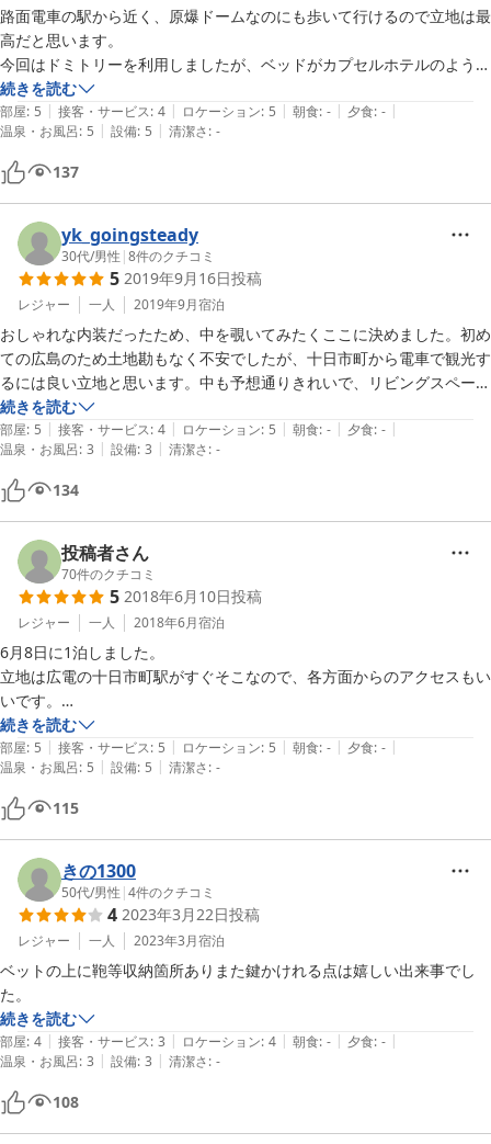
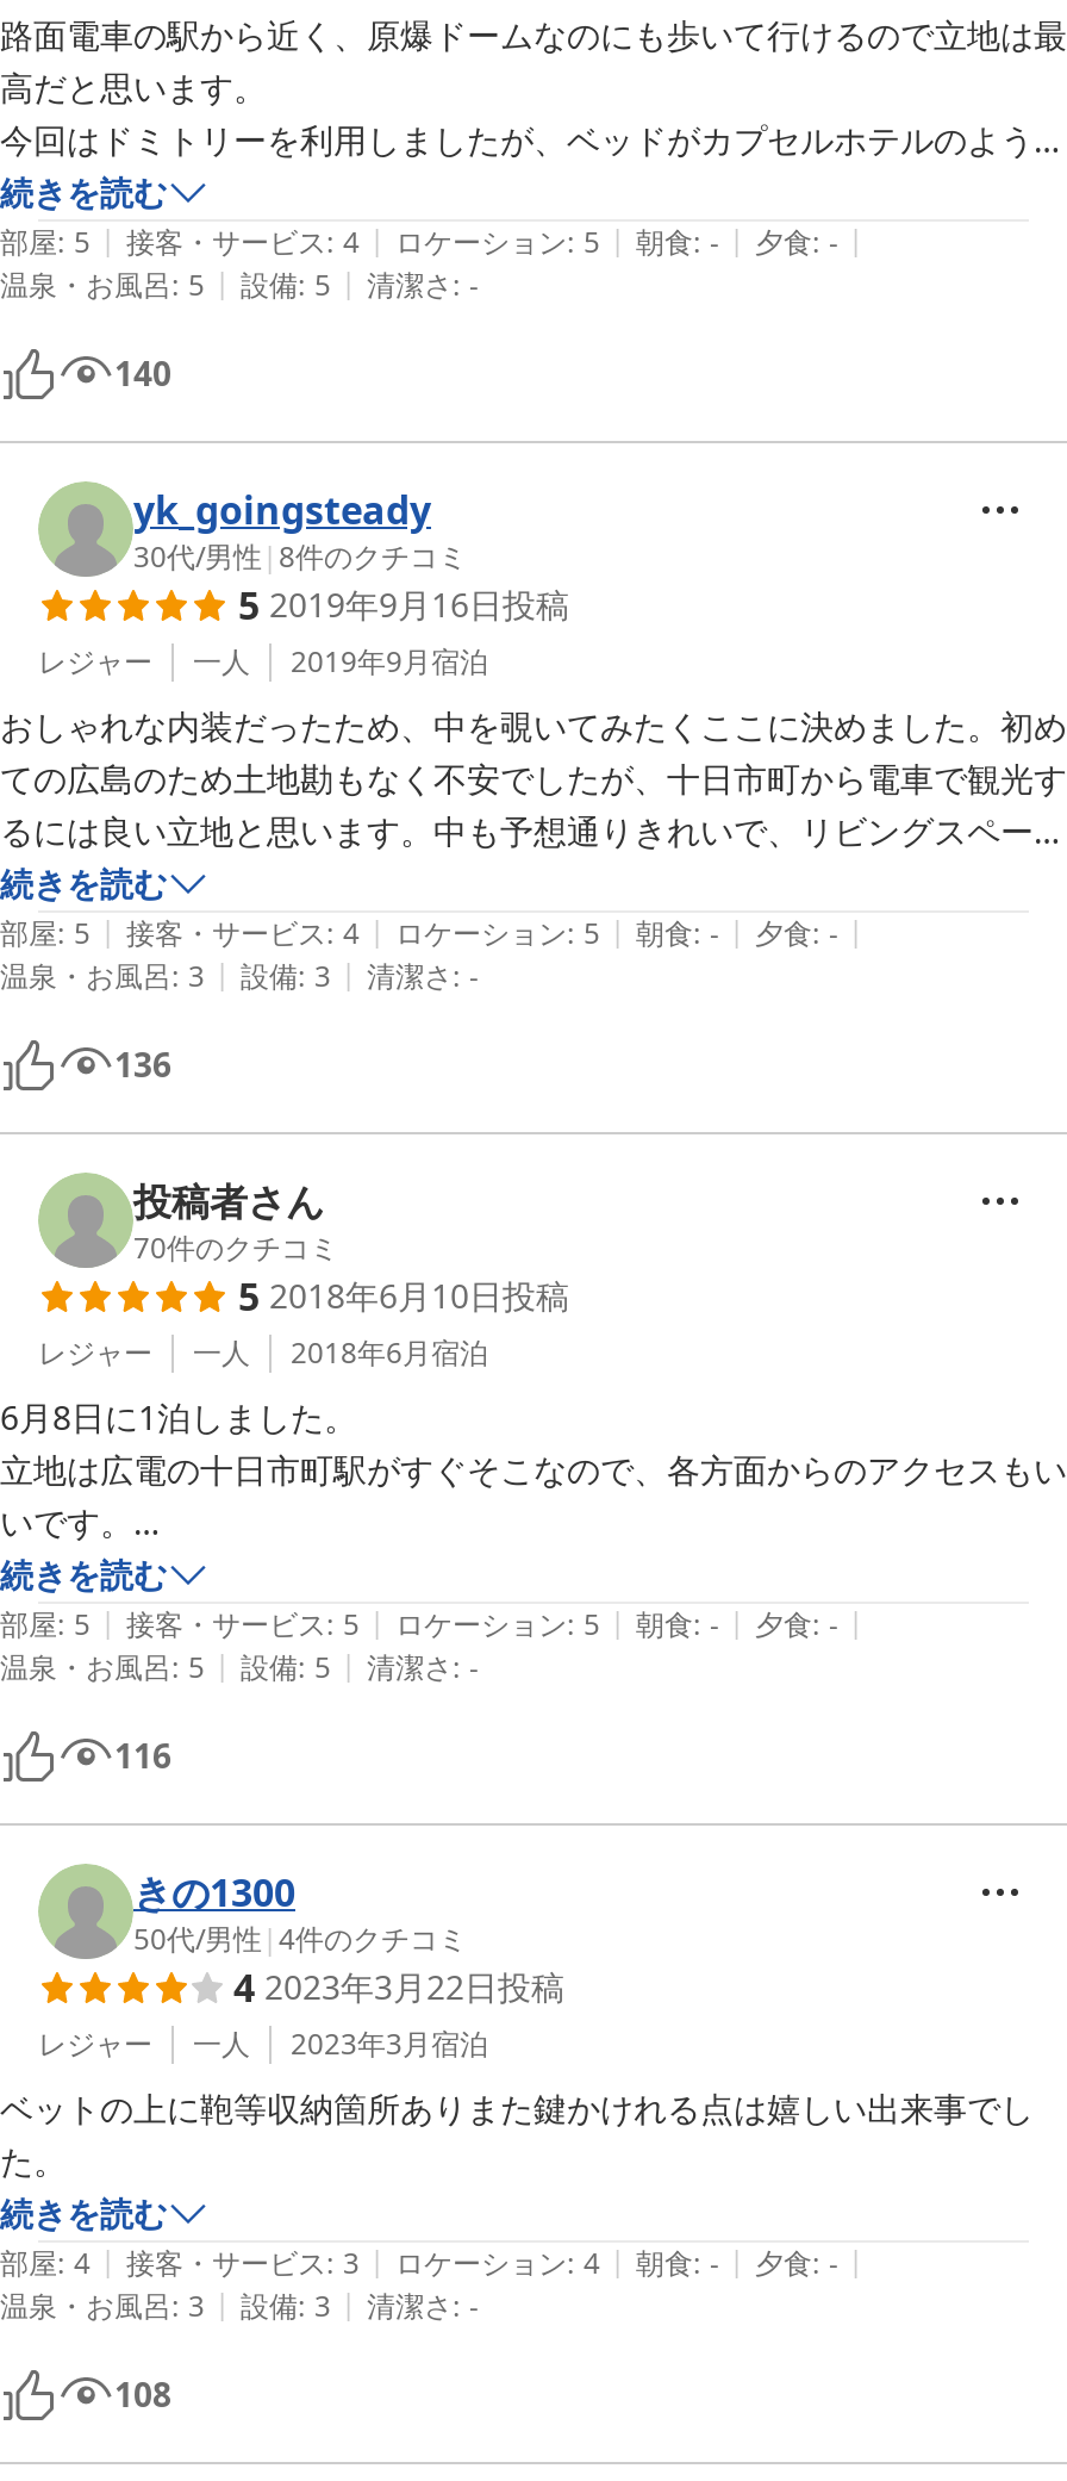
[53,161,79,182] 137 -> [114,350,171,396] 140
[53,479,79,500] 134 -> [114,1041,171,1087] 136
[53,797,79,818] 115 -> [114,1733,171,1778] 116

